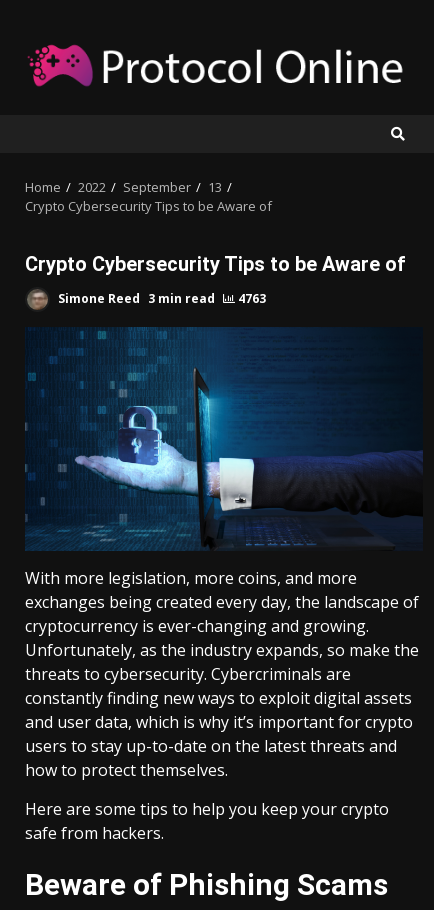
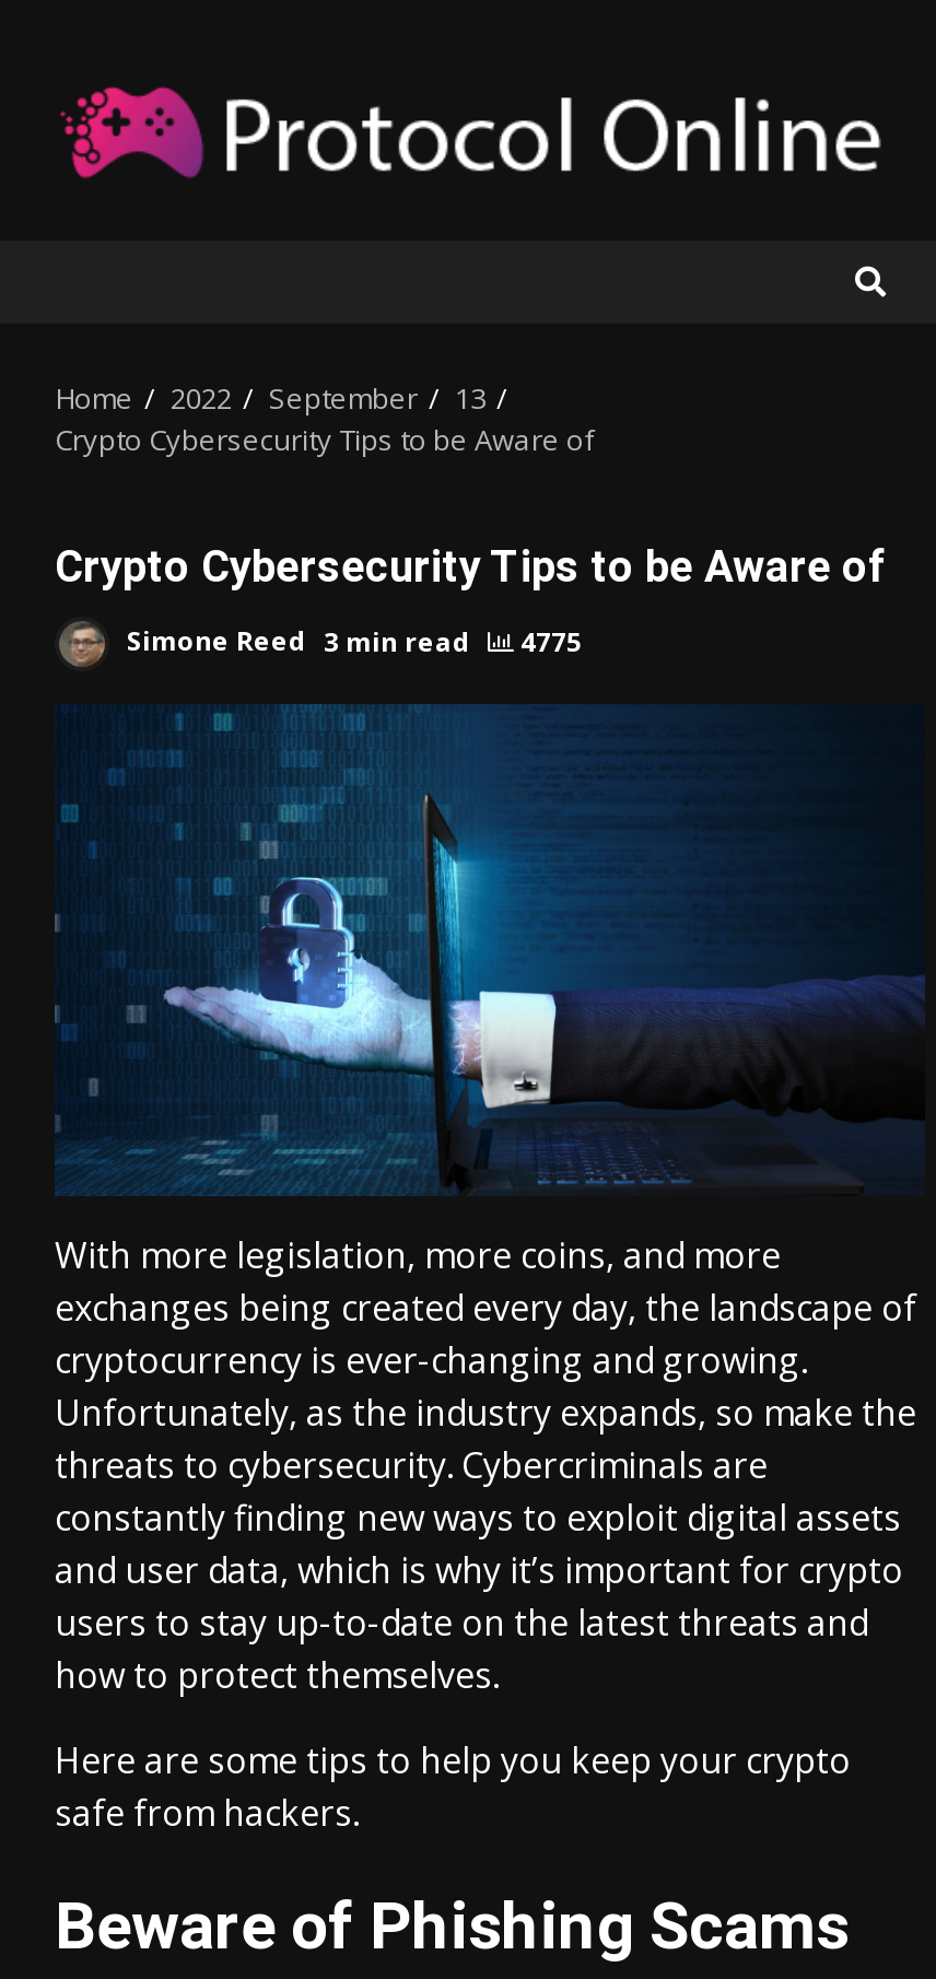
[55,290,266,307] Simone Reed 3 min read 4763 -> [120,623,582,661] Simone Reed 3 min read 4775

